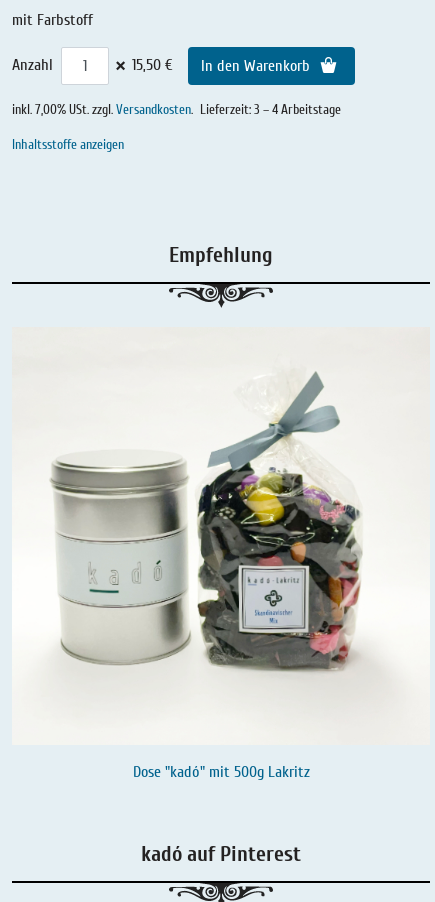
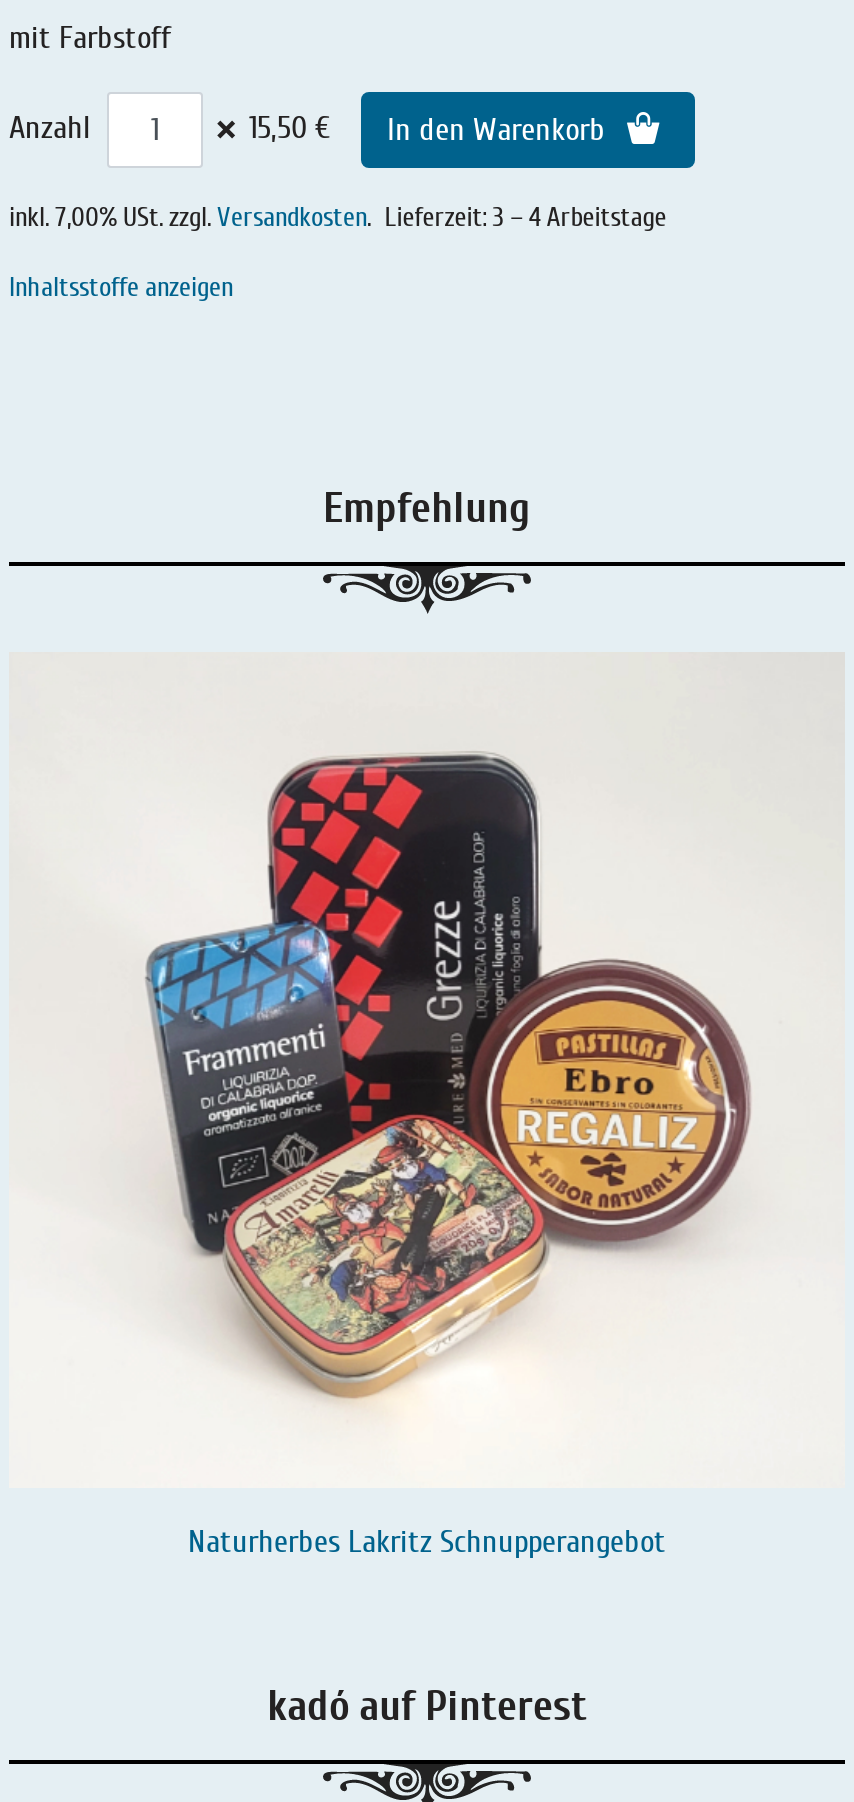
[50,372,383,701] [image] -> [89,744,753,1402] [image]
[132,763,309,781] Dose "kadó" mit 500g Lakritz -> [188,1524,666,1560] Naturherbes Lakritz Schnupperangebot

